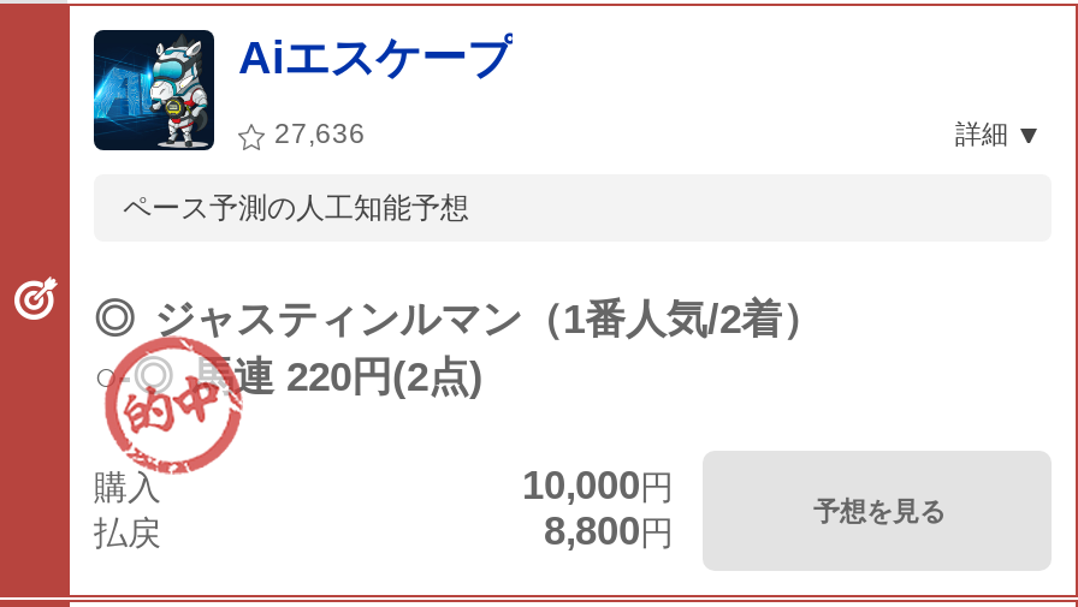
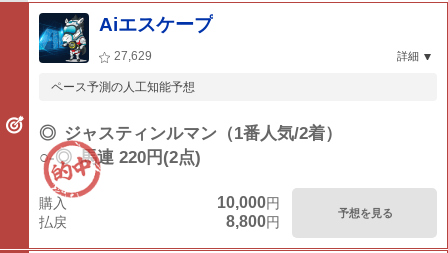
[274,119,366,148] 27,636 -> [114,50,152,62] 27,629

